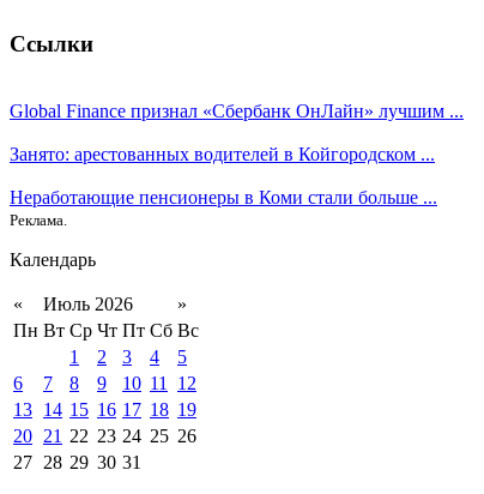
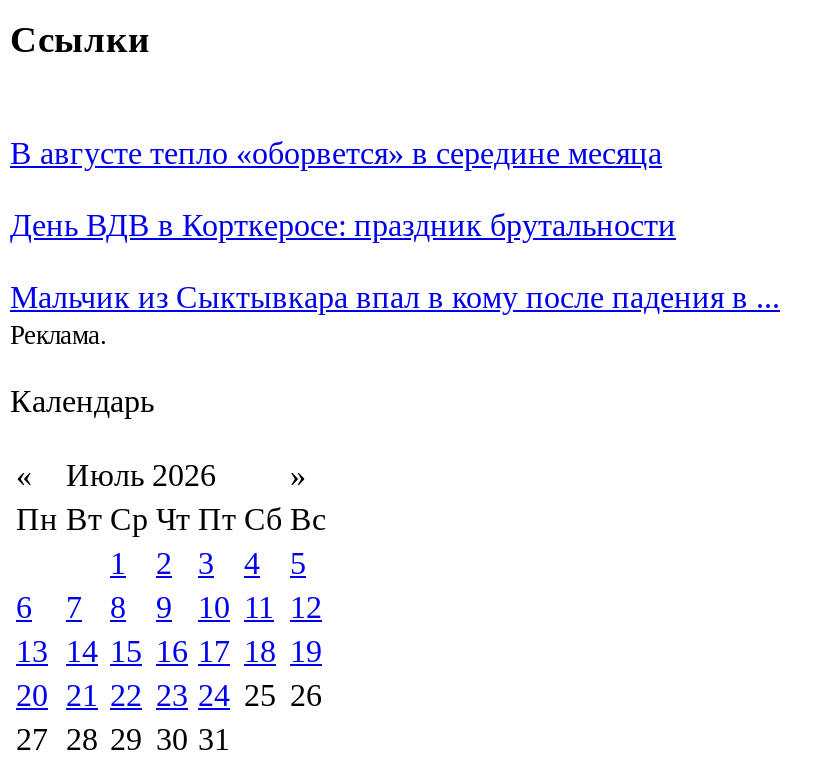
[10,101,464,122] Global Finance признал «Сбербанк ОнЛайн» лучшим ... -> [10,136,662,170] В августе тепло «оборвется» в середине месяца
[10,144,435,165] Занято: арестованных водителей в Койгородском ... -> [10,208,676,242] День ВДВ в Корткеросе: праздник брутальности
[10,188,437,208] Неработающие пенсионеры в Коми стали больше ... -> [10,280,780,314] Мальчик из Сыктывкара впал в кому после падения в ...

